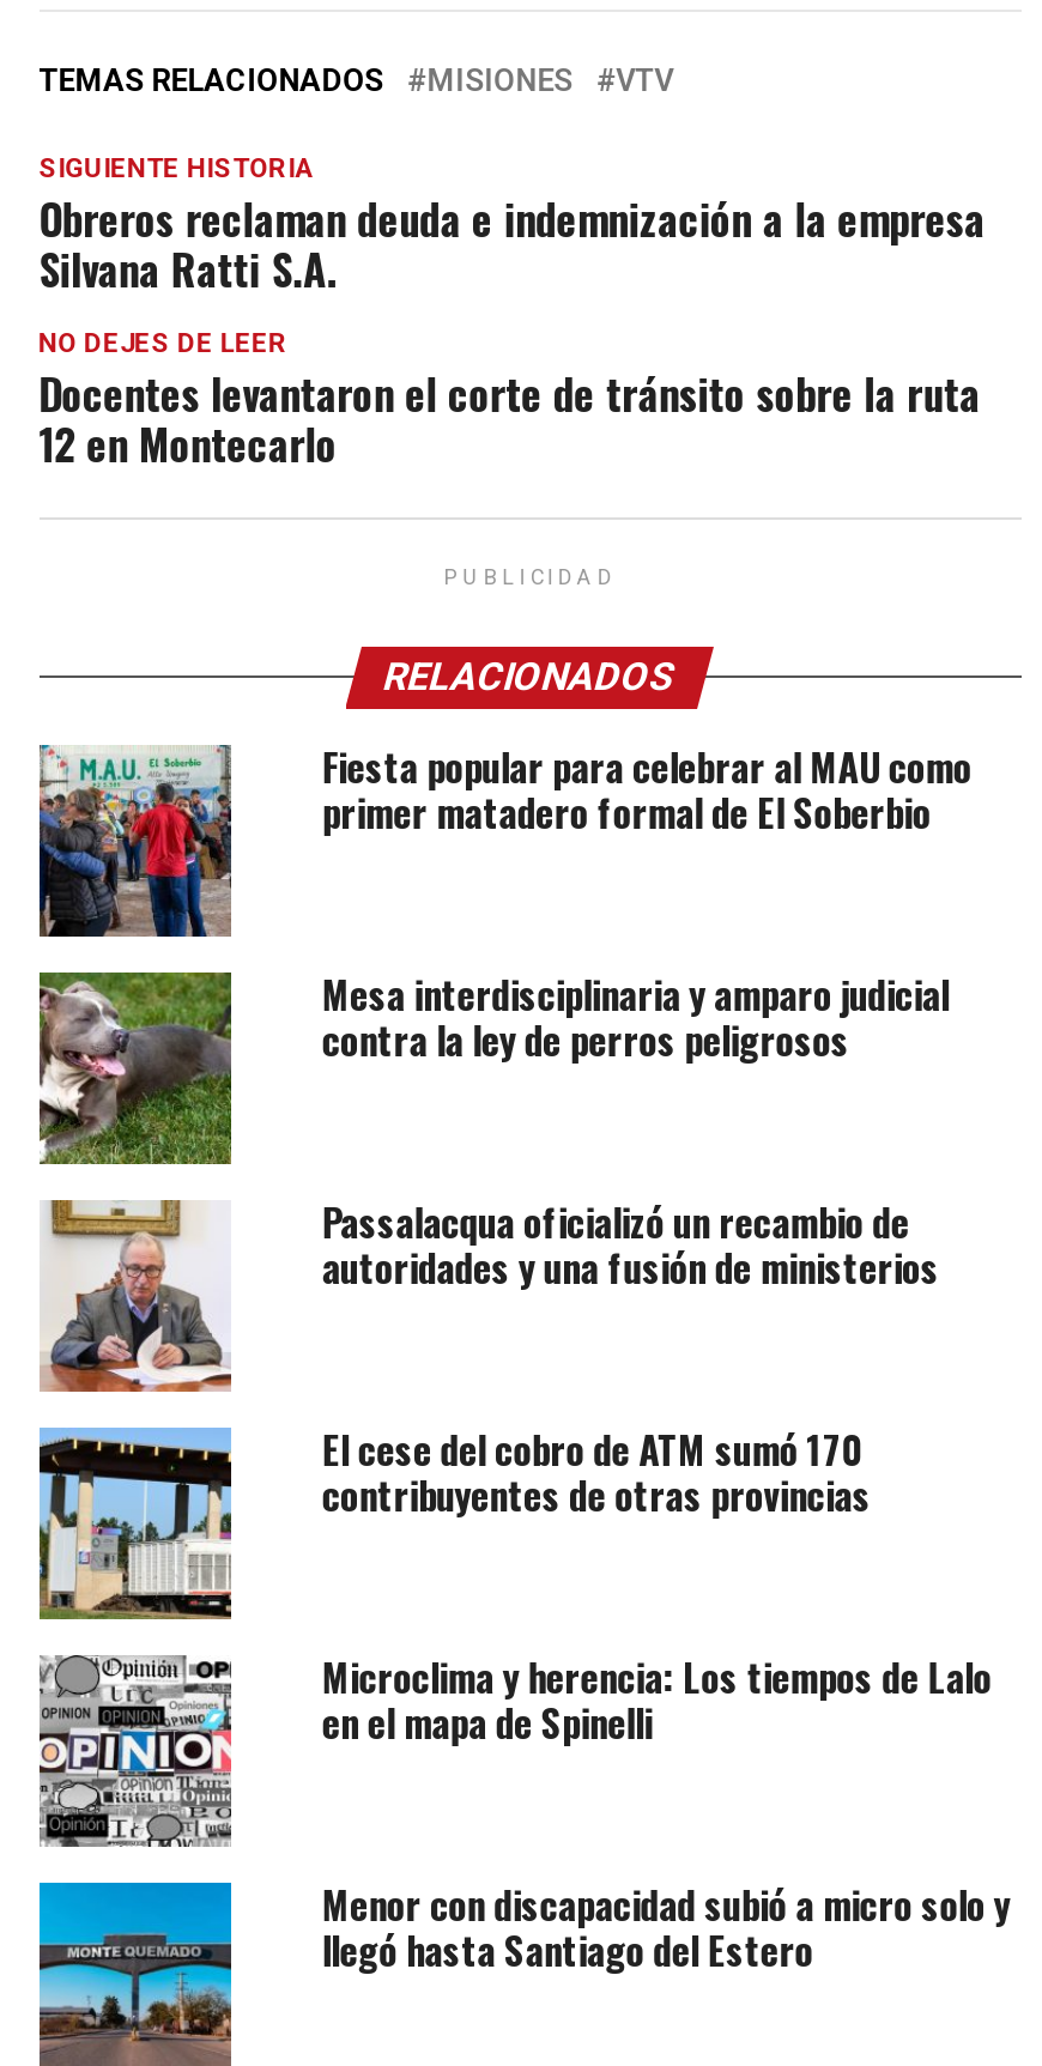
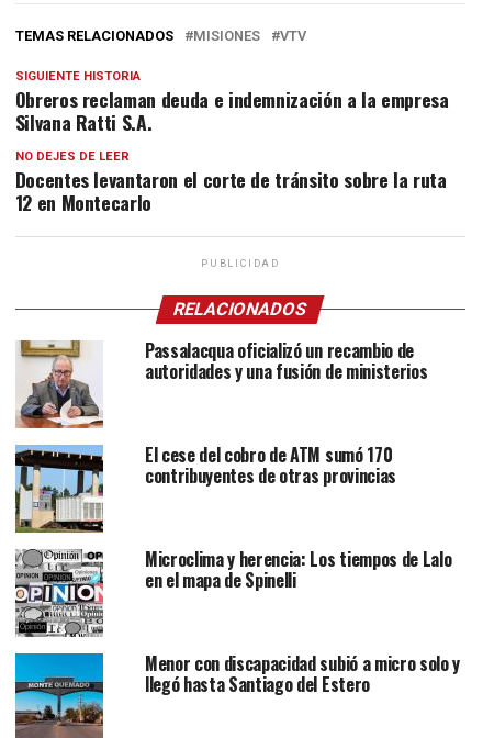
[37,737,972,1067] [image] | Fiesta popular para celebrar al MAU como | primer matadero formal de El Soberbio | Mesa interdisciplinaria y amparo judicial | contra la ley de perros peligrosos -> none
[37,971,234,1165] [image] -> none

